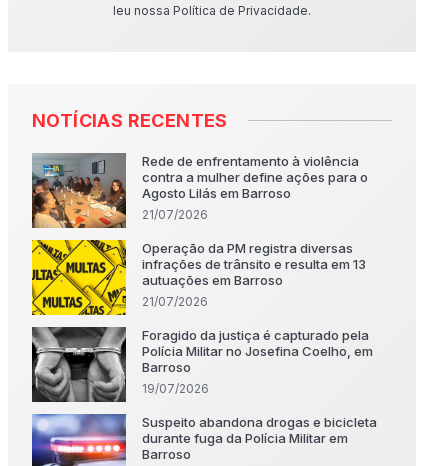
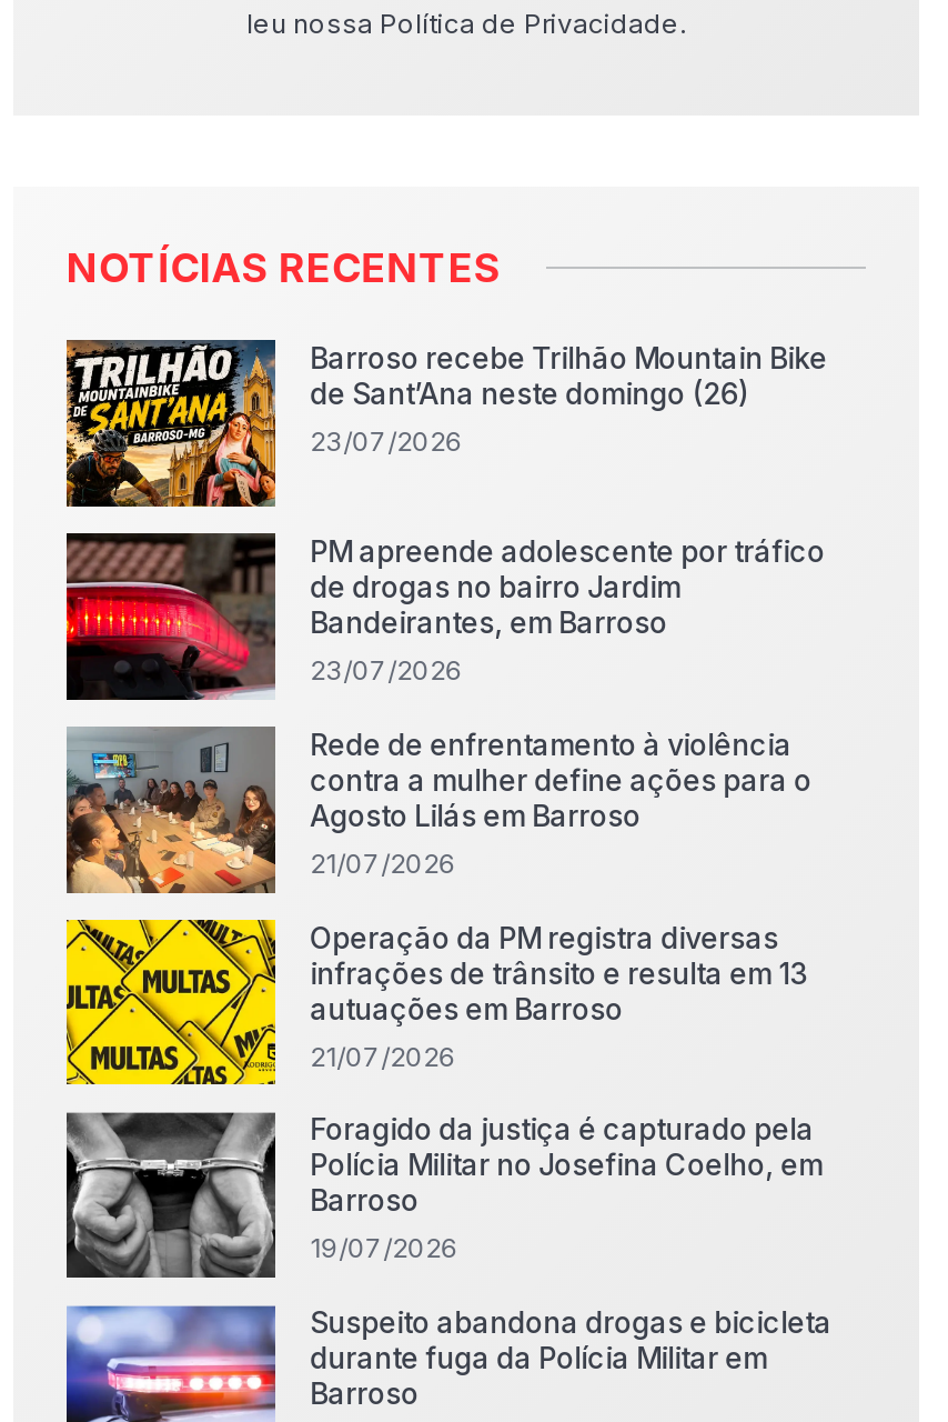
none -> [64,338,827,686] [image] | Barroso recebe Trilhão Mountain Bike | de Sant’Ana neste domingo (26) | 23/07/2026 | PM apreende adolescente por tráfico | de drogas no bairro Jardim | Bandeirantes, em Barroso | 23/07/2026
none -> [64,531,278,702] [image]

